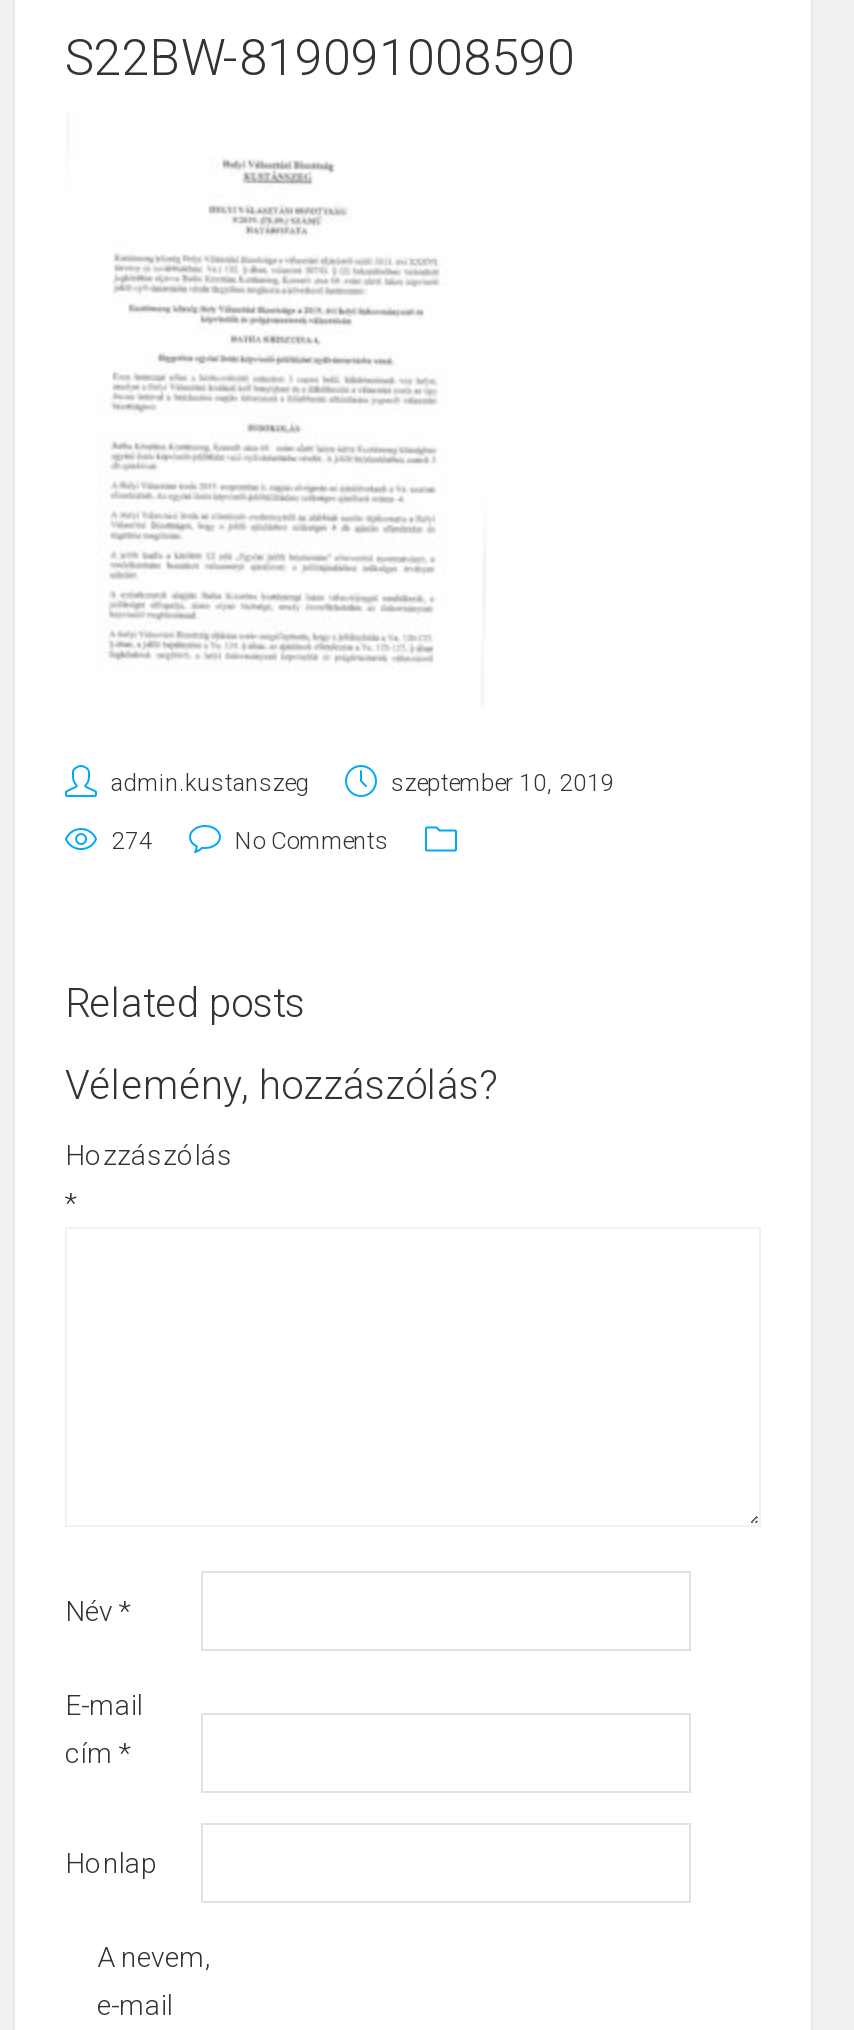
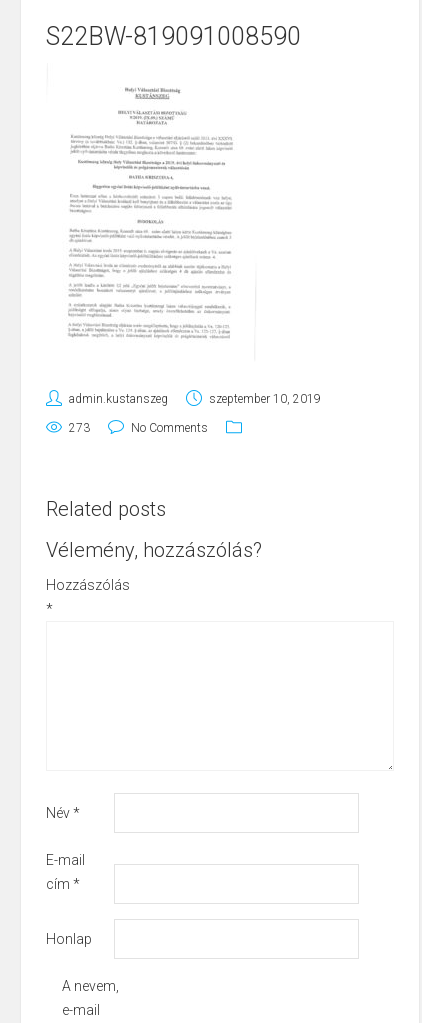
[111,827,153,855] 274 -> [69,421,90,435] 273

